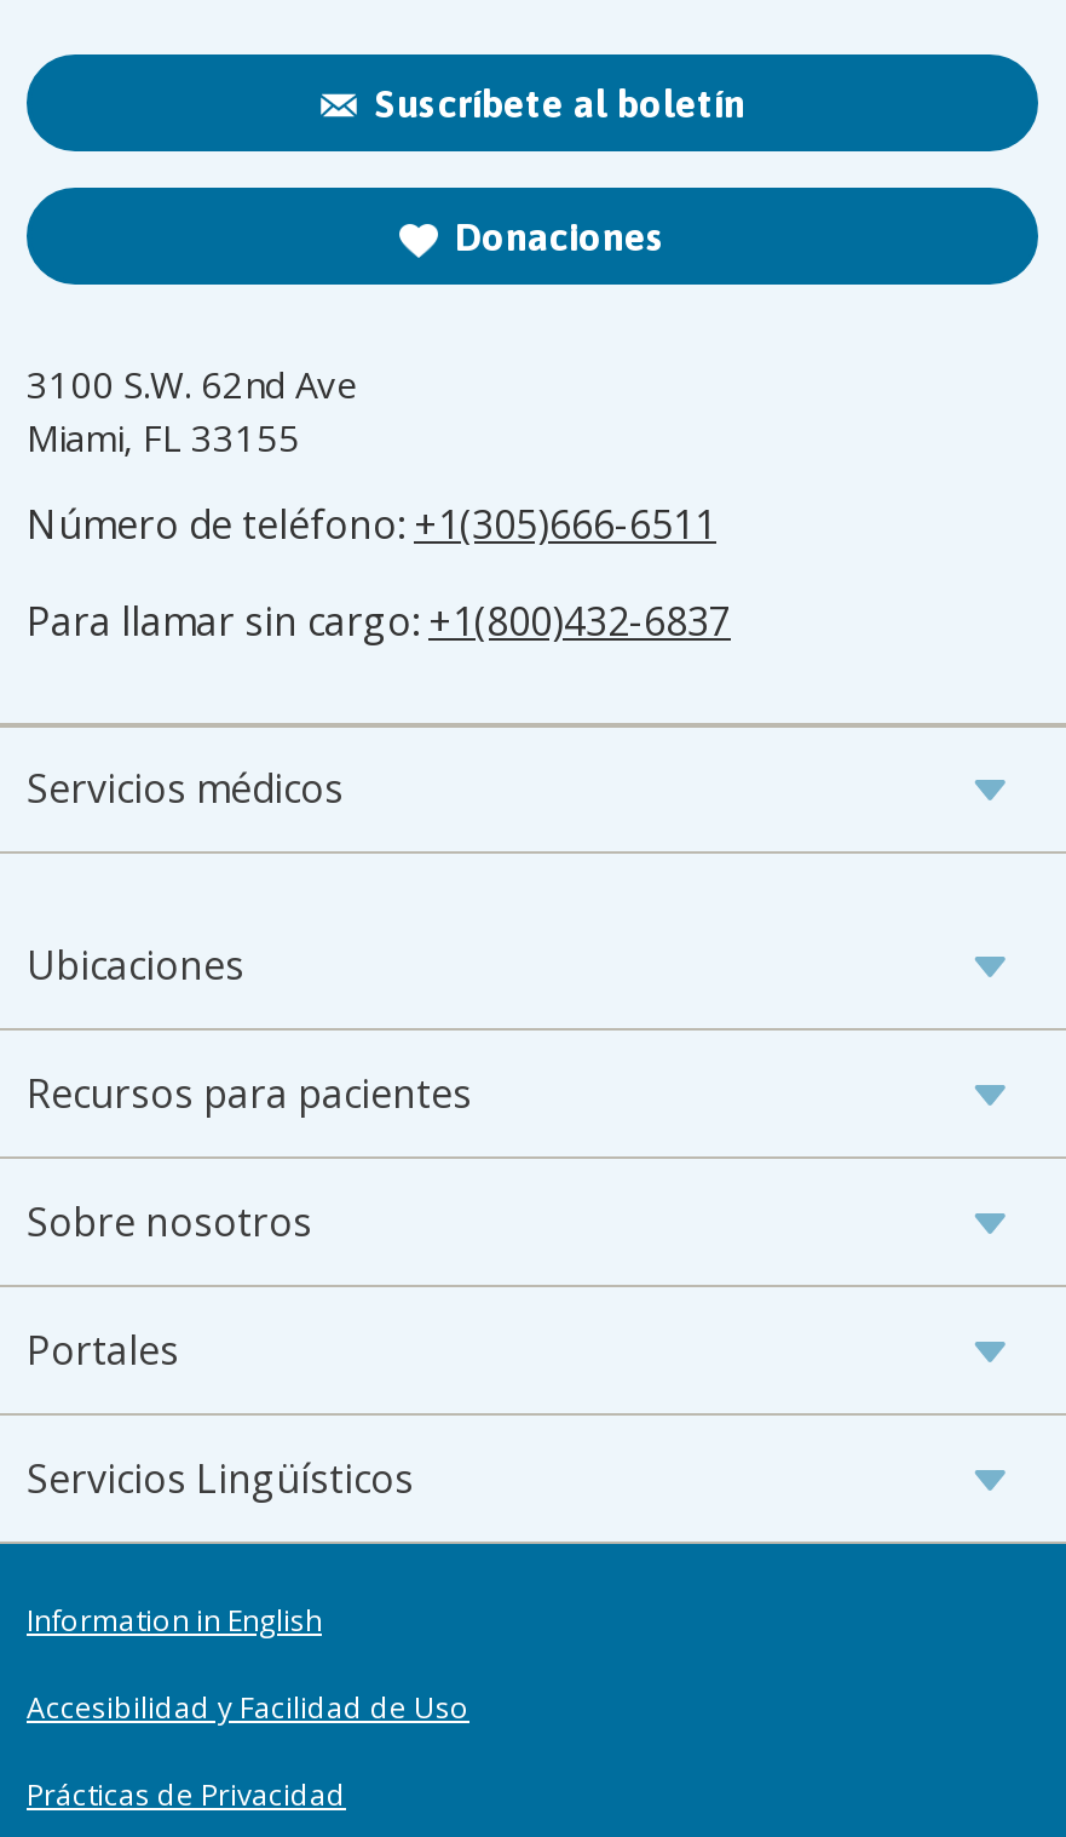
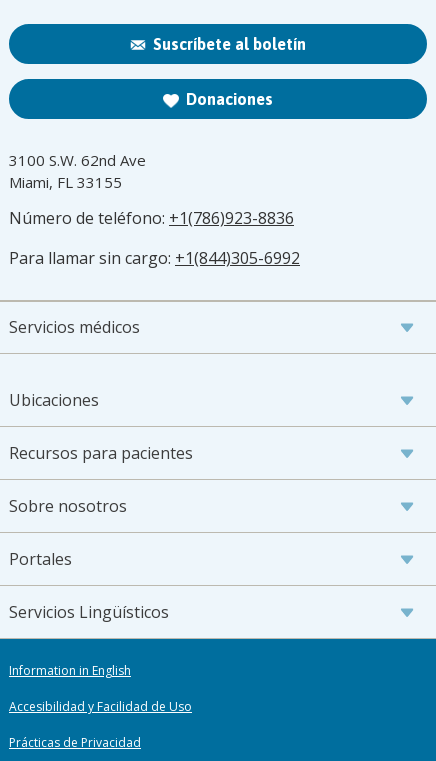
[27,499,716,552] Número de teléfono: +1(305)666-6511 -> [9,207,294,229] Número de teléfono: +1(786)923-8836
[27,596,731,649] Para llamar sin cargo: +1(800)432-6837 -> [9,247,300,269] Para llamar sin cargo: +1(844)305-6992

